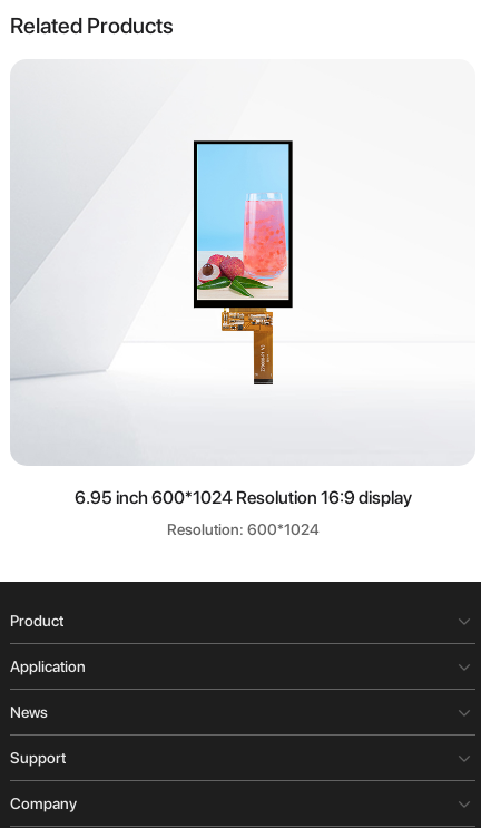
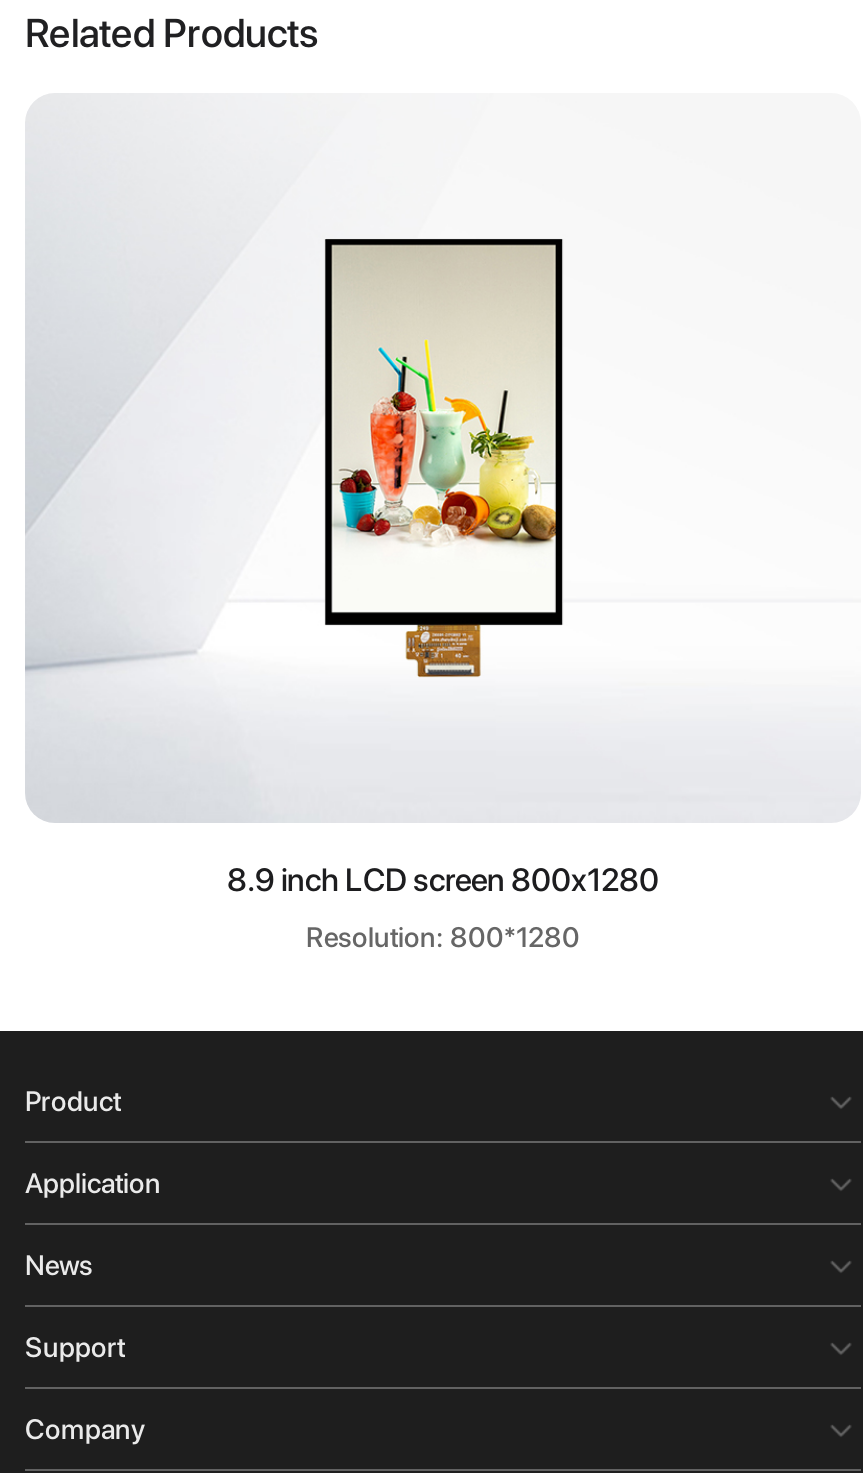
[177,140,310,386] [image] -> [323,237,565,679] [image]
[74,487,411,509] 6.95 inch 600*1024 Resolution 16:9 display -> [227,862,659,900] 8.9 inch LCD screen 800x1280
[166,521,319,539] Resolution: 600*1024 -> [306,922,580,954] Resolution: 800*1280

